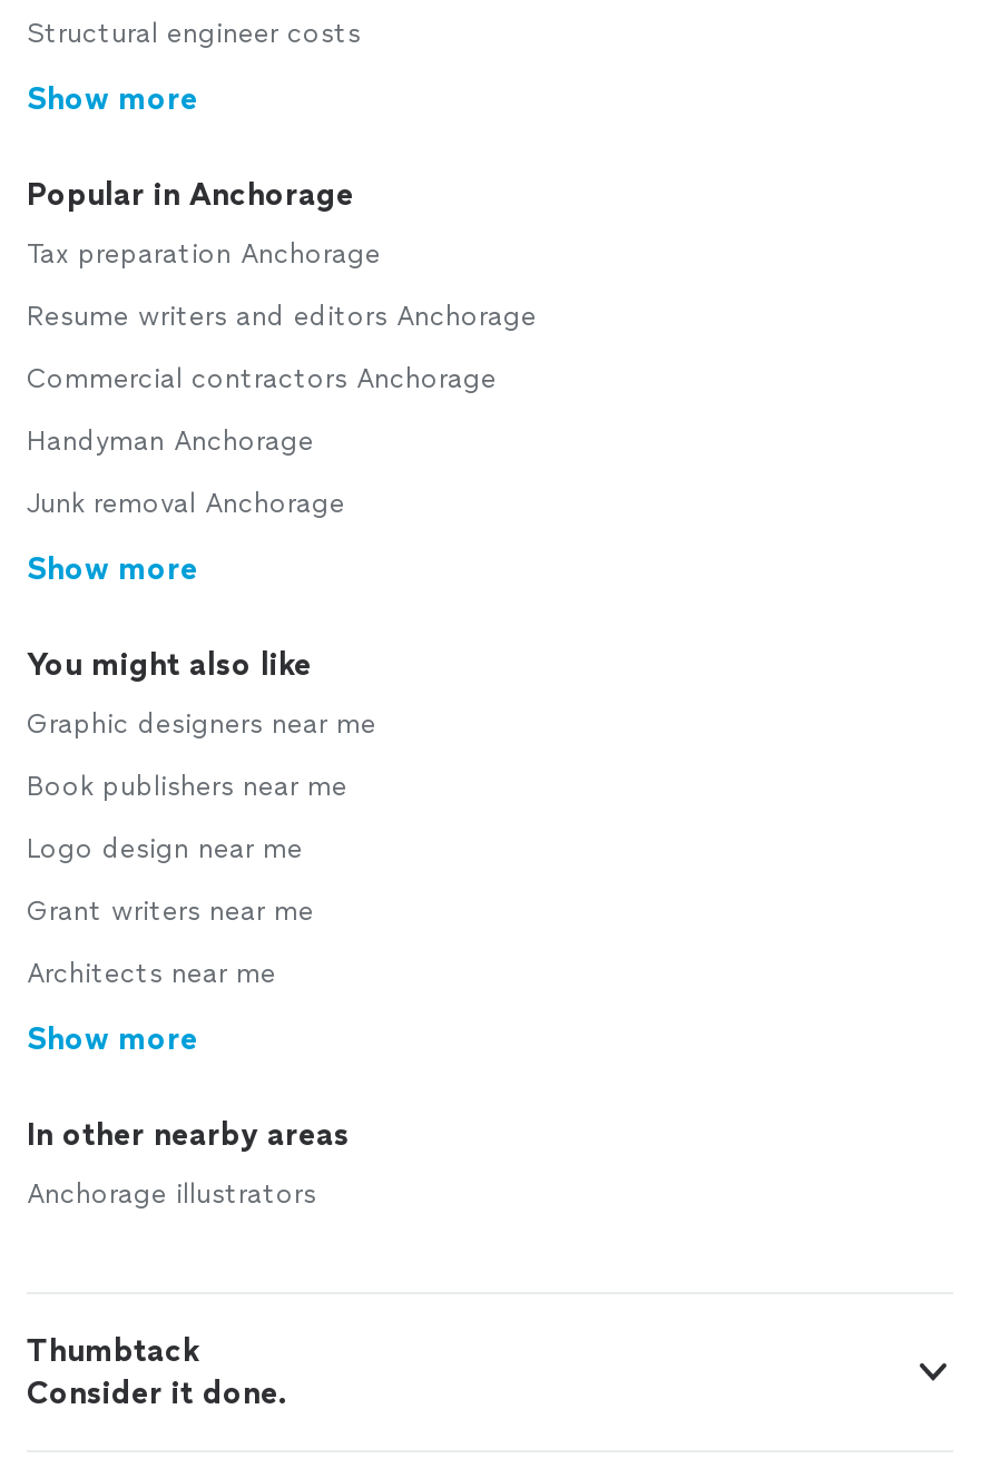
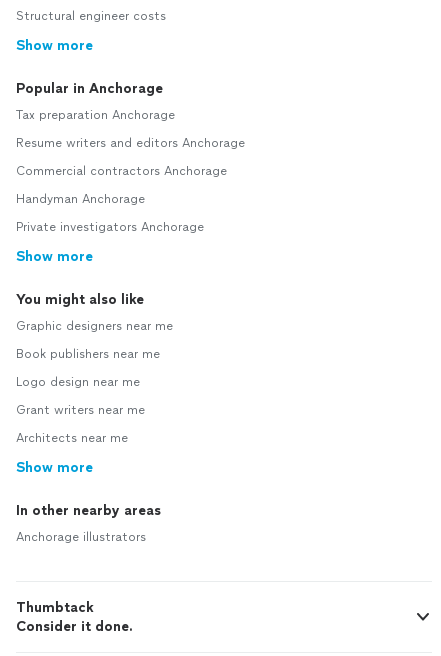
[27,488,345,519] Junk removal Anchorage -> [16,220,204,234] Private investigators Anchorage

